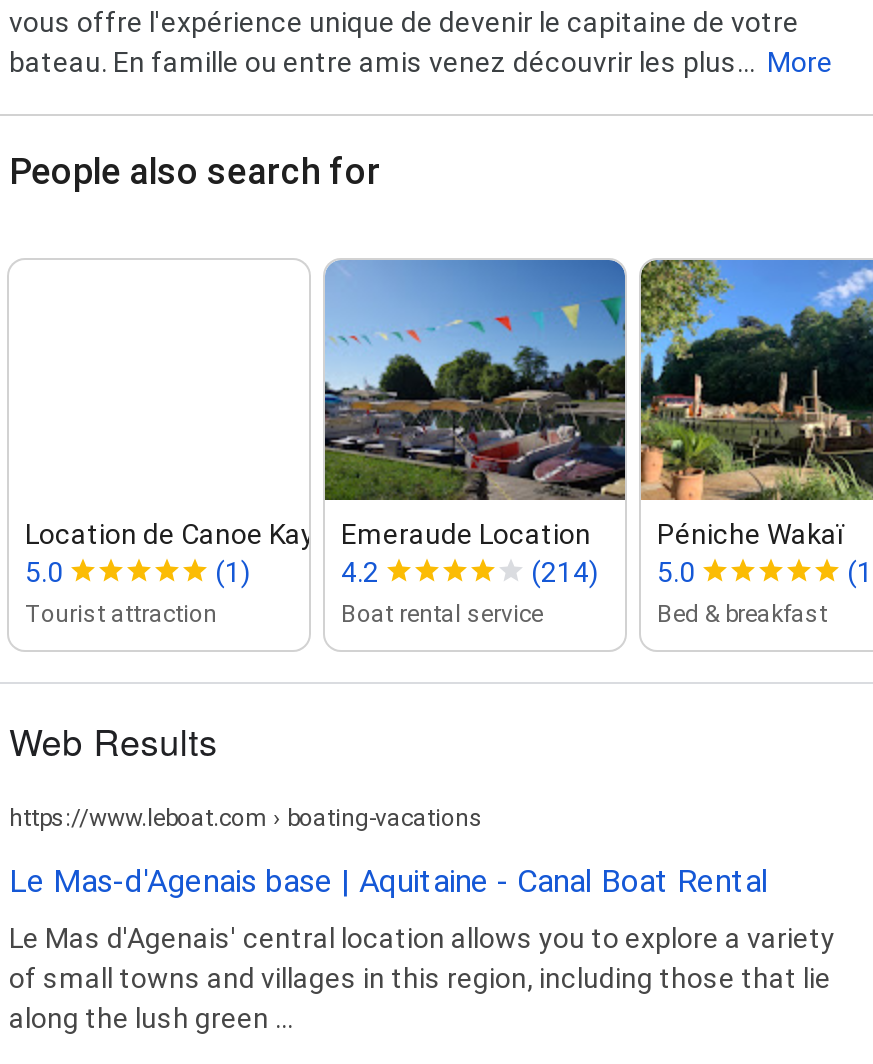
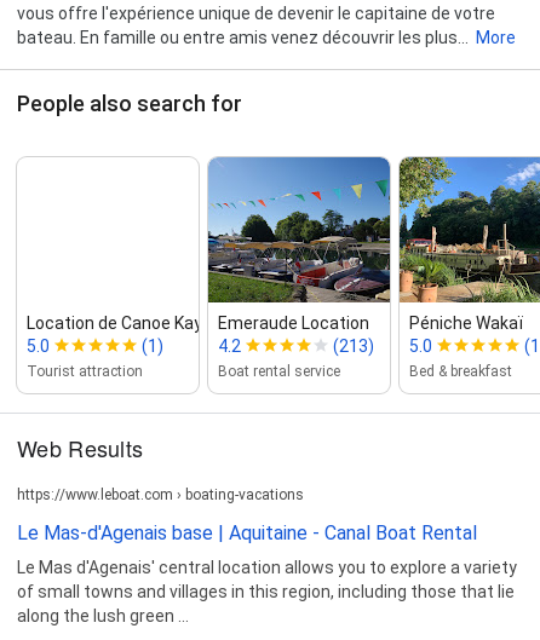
[531,555,695,587] (214) 5.0 -> [333,336,432,355] (213) 5.0

